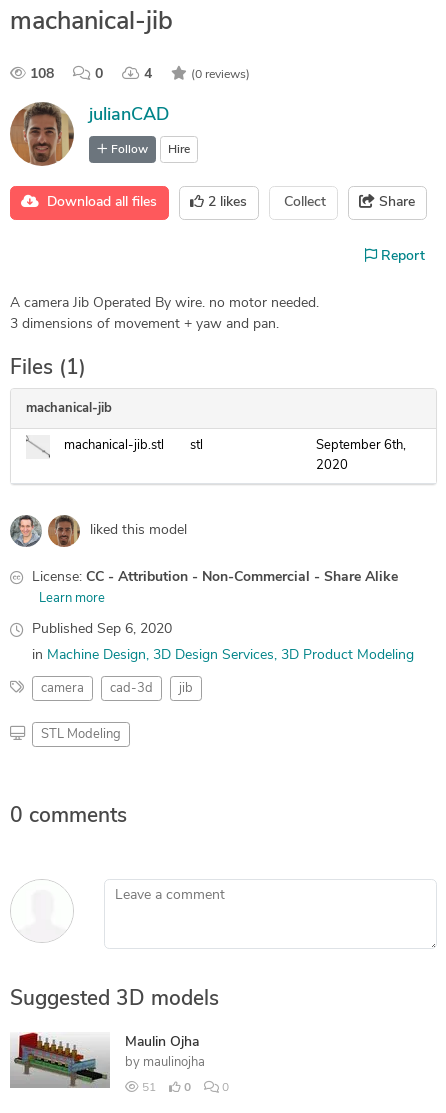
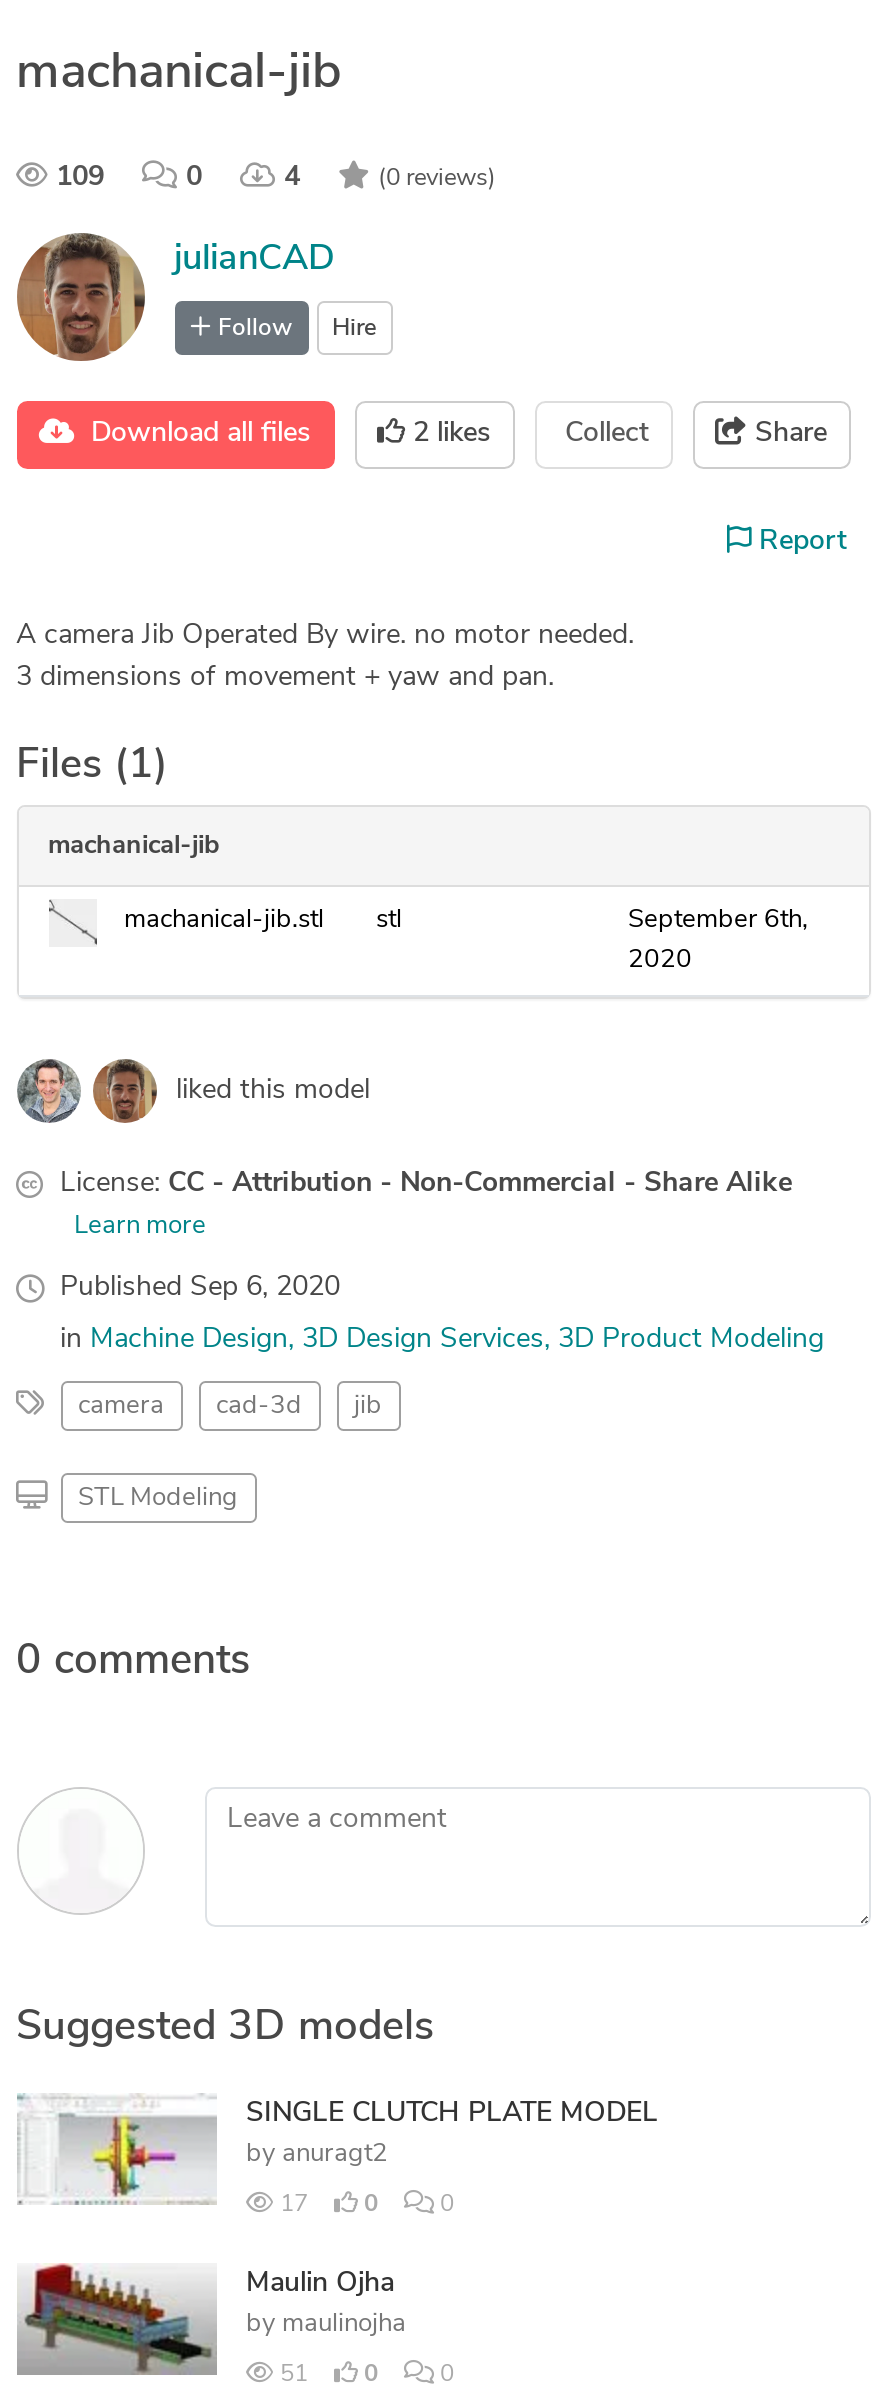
[29,67,53,82] 108 -> [56,163,104,193] 109
none -> [17,2093,658,2217] [image] | SINGLE CLUTCH PLATE MODEL | by anuragt2 | 17 | 0 | 0

